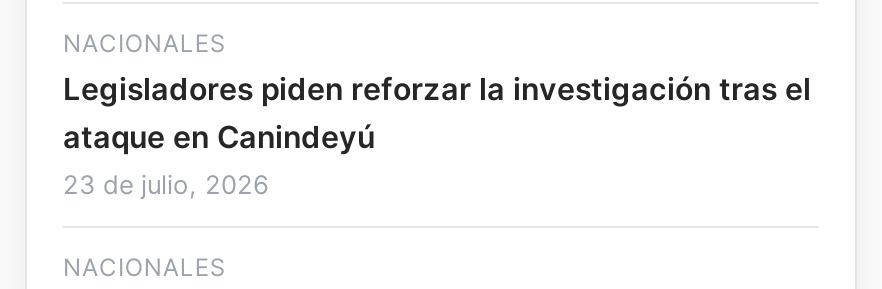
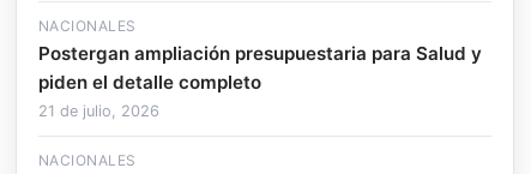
[63,69,811,199] Legisladores piden reforzar la investigación tras el | ataque en Canindeyú | 23 de julio, 2026 -> [38,42,482,120] Postergan ampliación presupuestaria para Salud y | piden el detalle completo | 21 de julio, 2026

